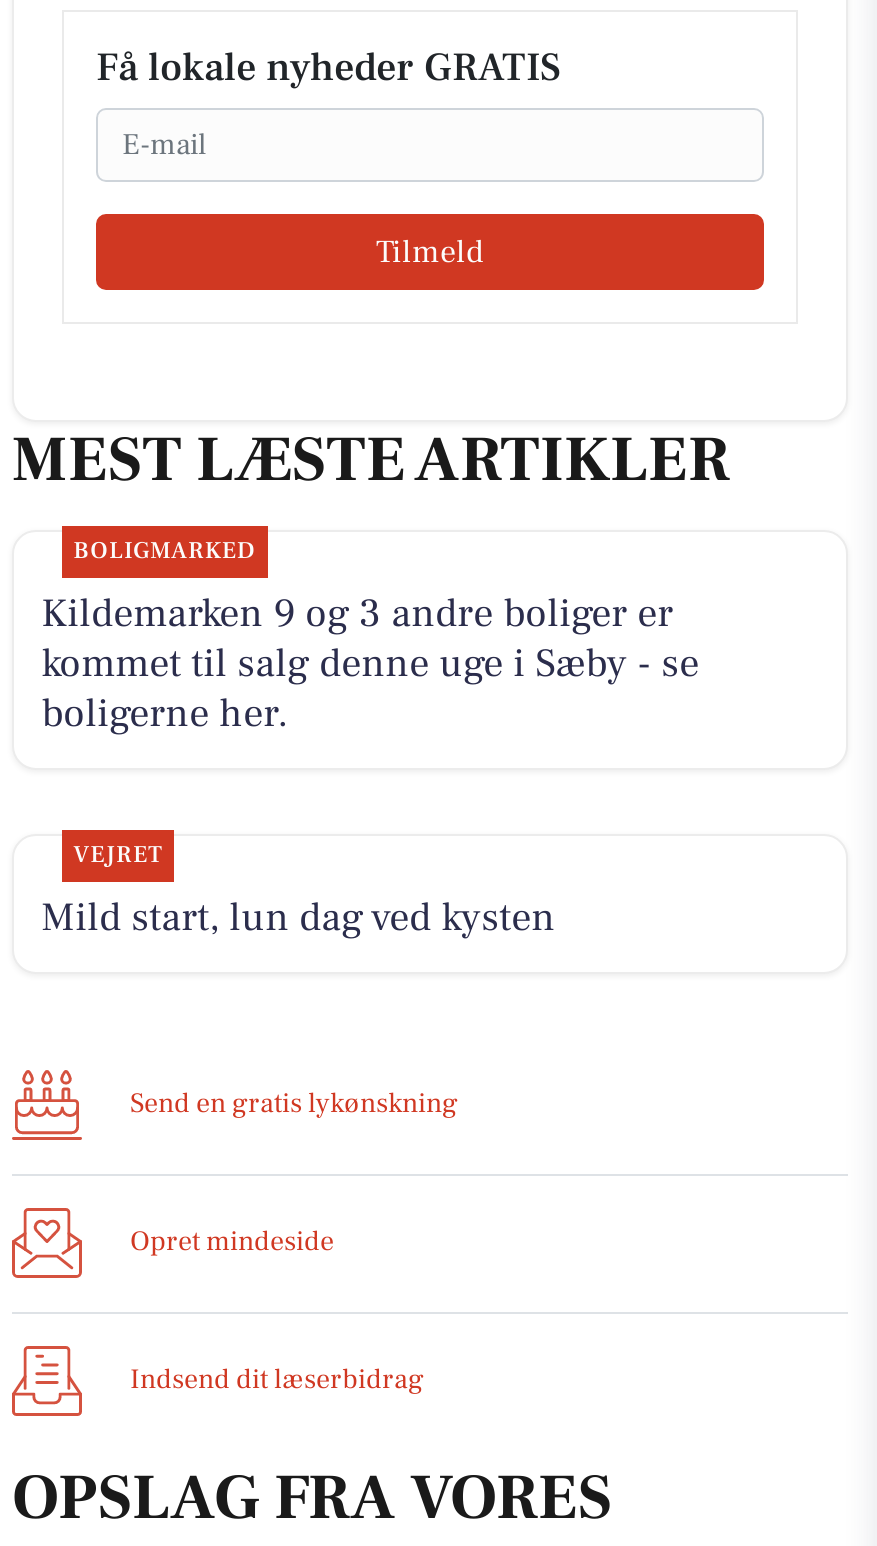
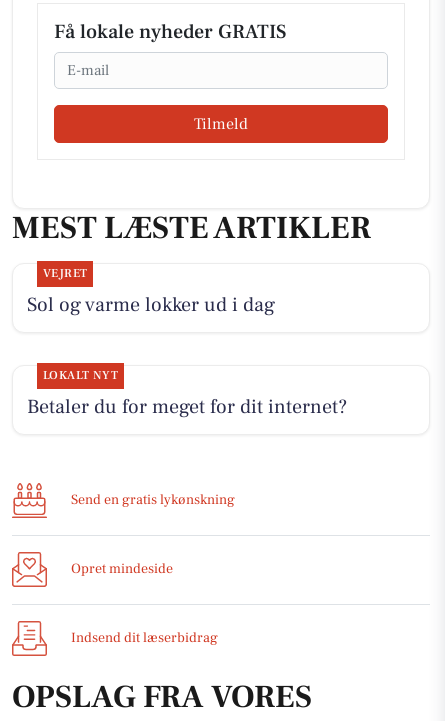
[41,536,699,740] BOLIGMARKED | Kildemarken 9 og 3 andre boliger er | kommet til salg denne uge i Sæby - se | boligerne her. -> none
moved [73,841,163,871] -> [43,266,87,281]: VEJRET
[41,893,555,945] Mild start, lun dag ved kysten -> [27,292,347,420] Sol og varme lokker ud i dag | LOKALT NYT | Betaler du for meget for dit internet?

